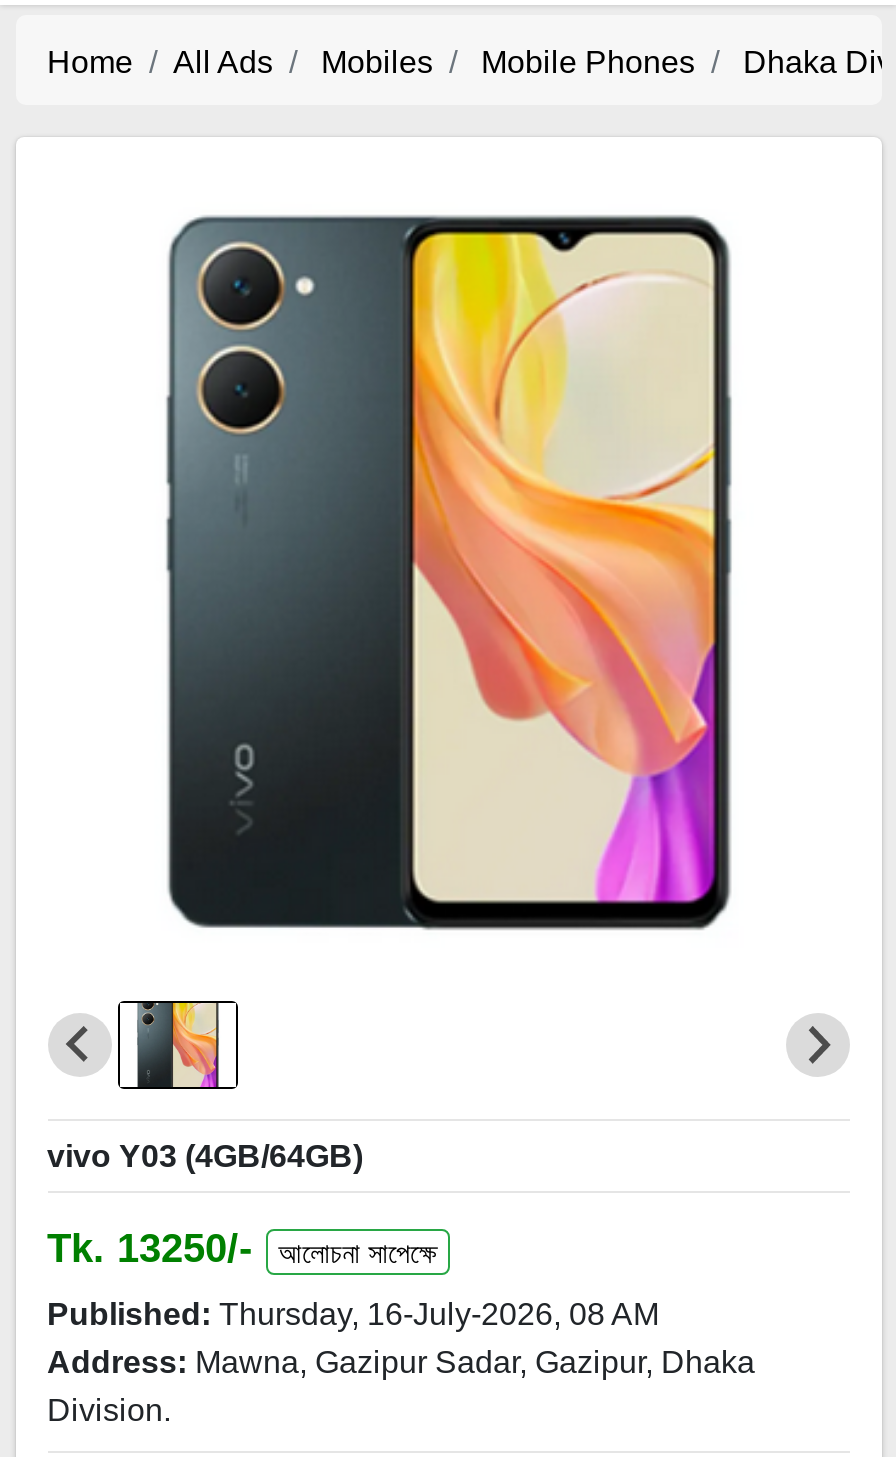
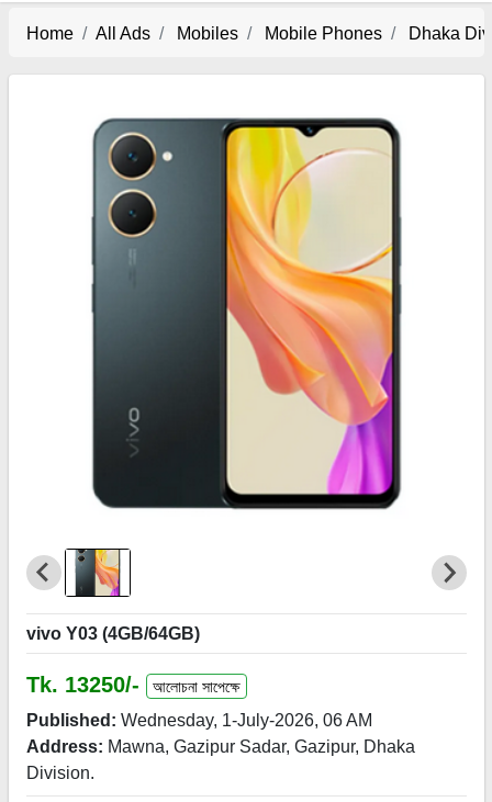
[47,1297,659,1331] Published: Thursday, 16-July-2026, 08 AM -> [26,711,372,730] Published: Wednesday, 1-July-2026, 06 AM

